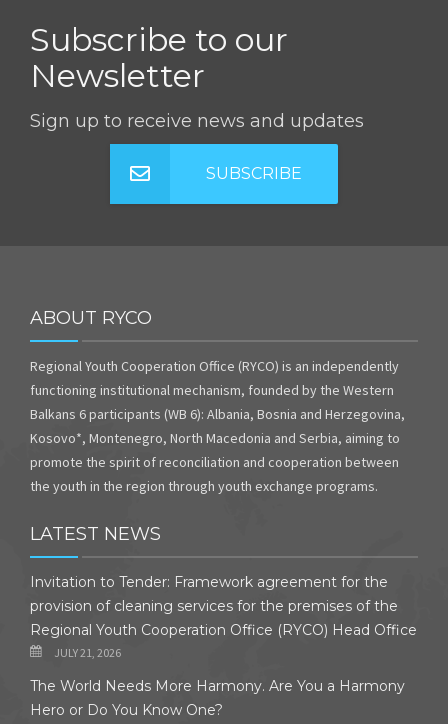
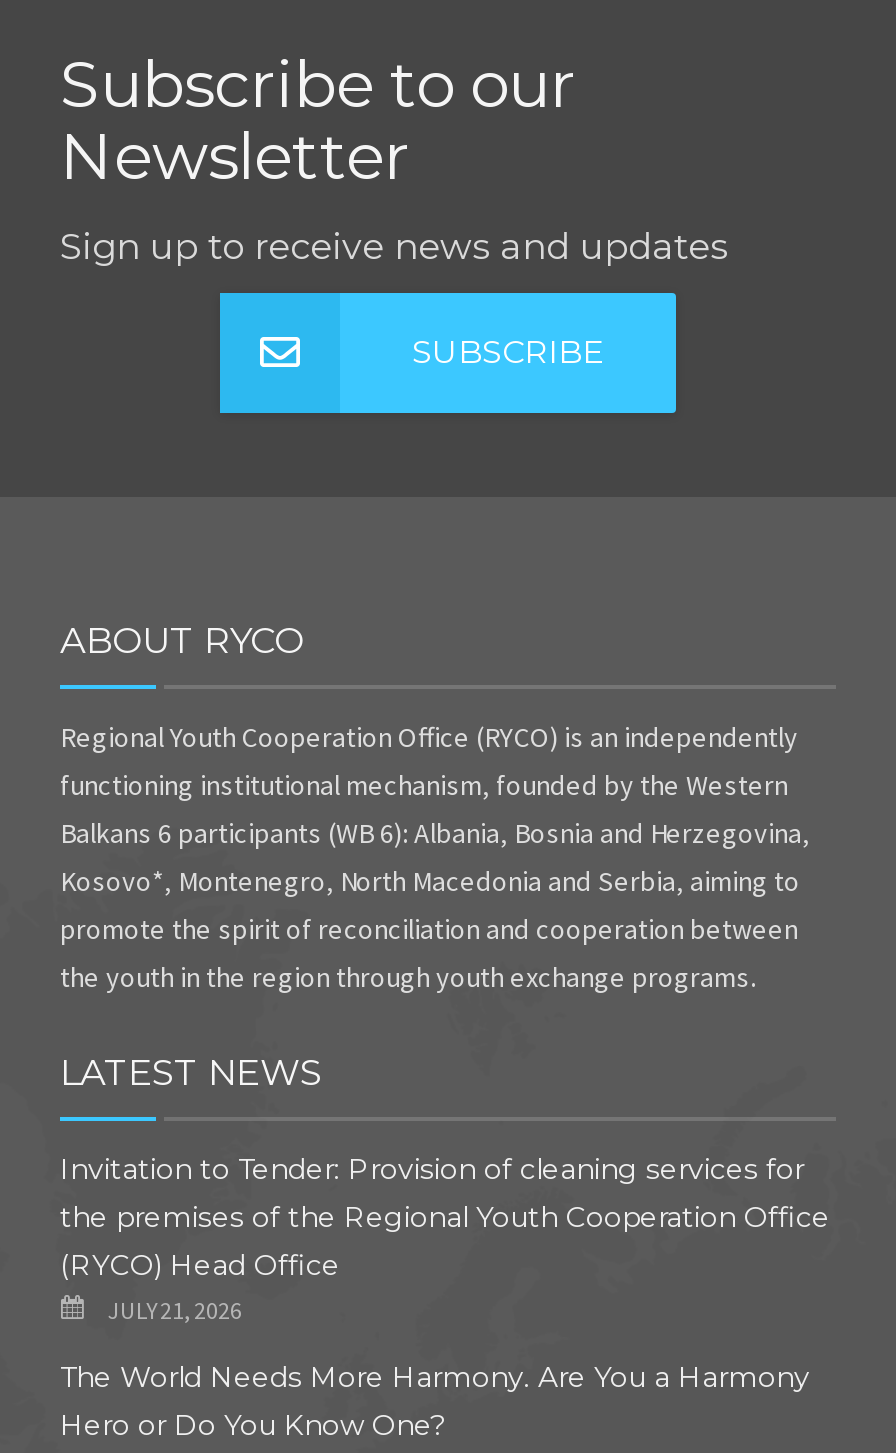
[30,573,417,639] Invitation to Tender: Framework agreement for the | provision of cleaning services for the premises of the | Regional Youth Cooperation Office (RYCO) Head Office -> [60,1151,830,1283] Invitation to Tender: Provision of cleaning services for | the premises of the Regional Youth Cooperation Office | (RYCO) Head Office

